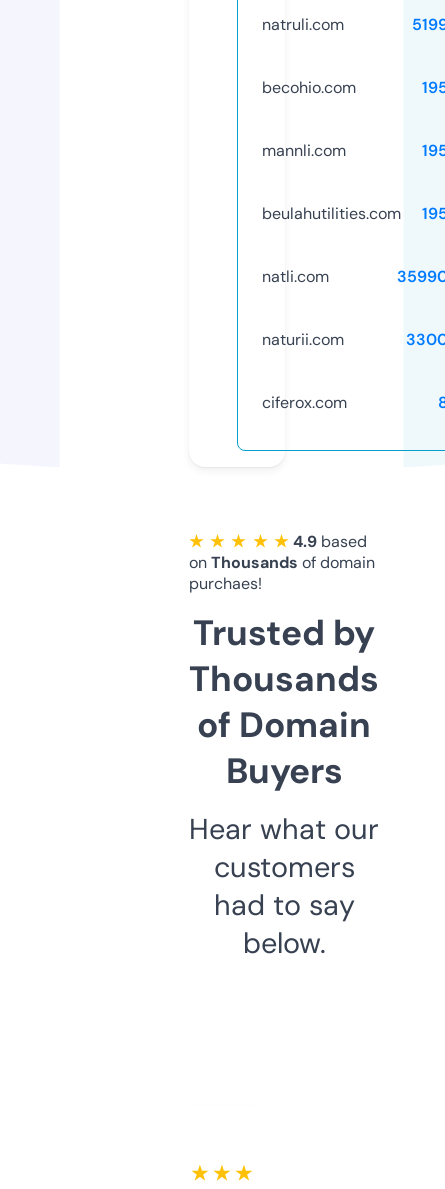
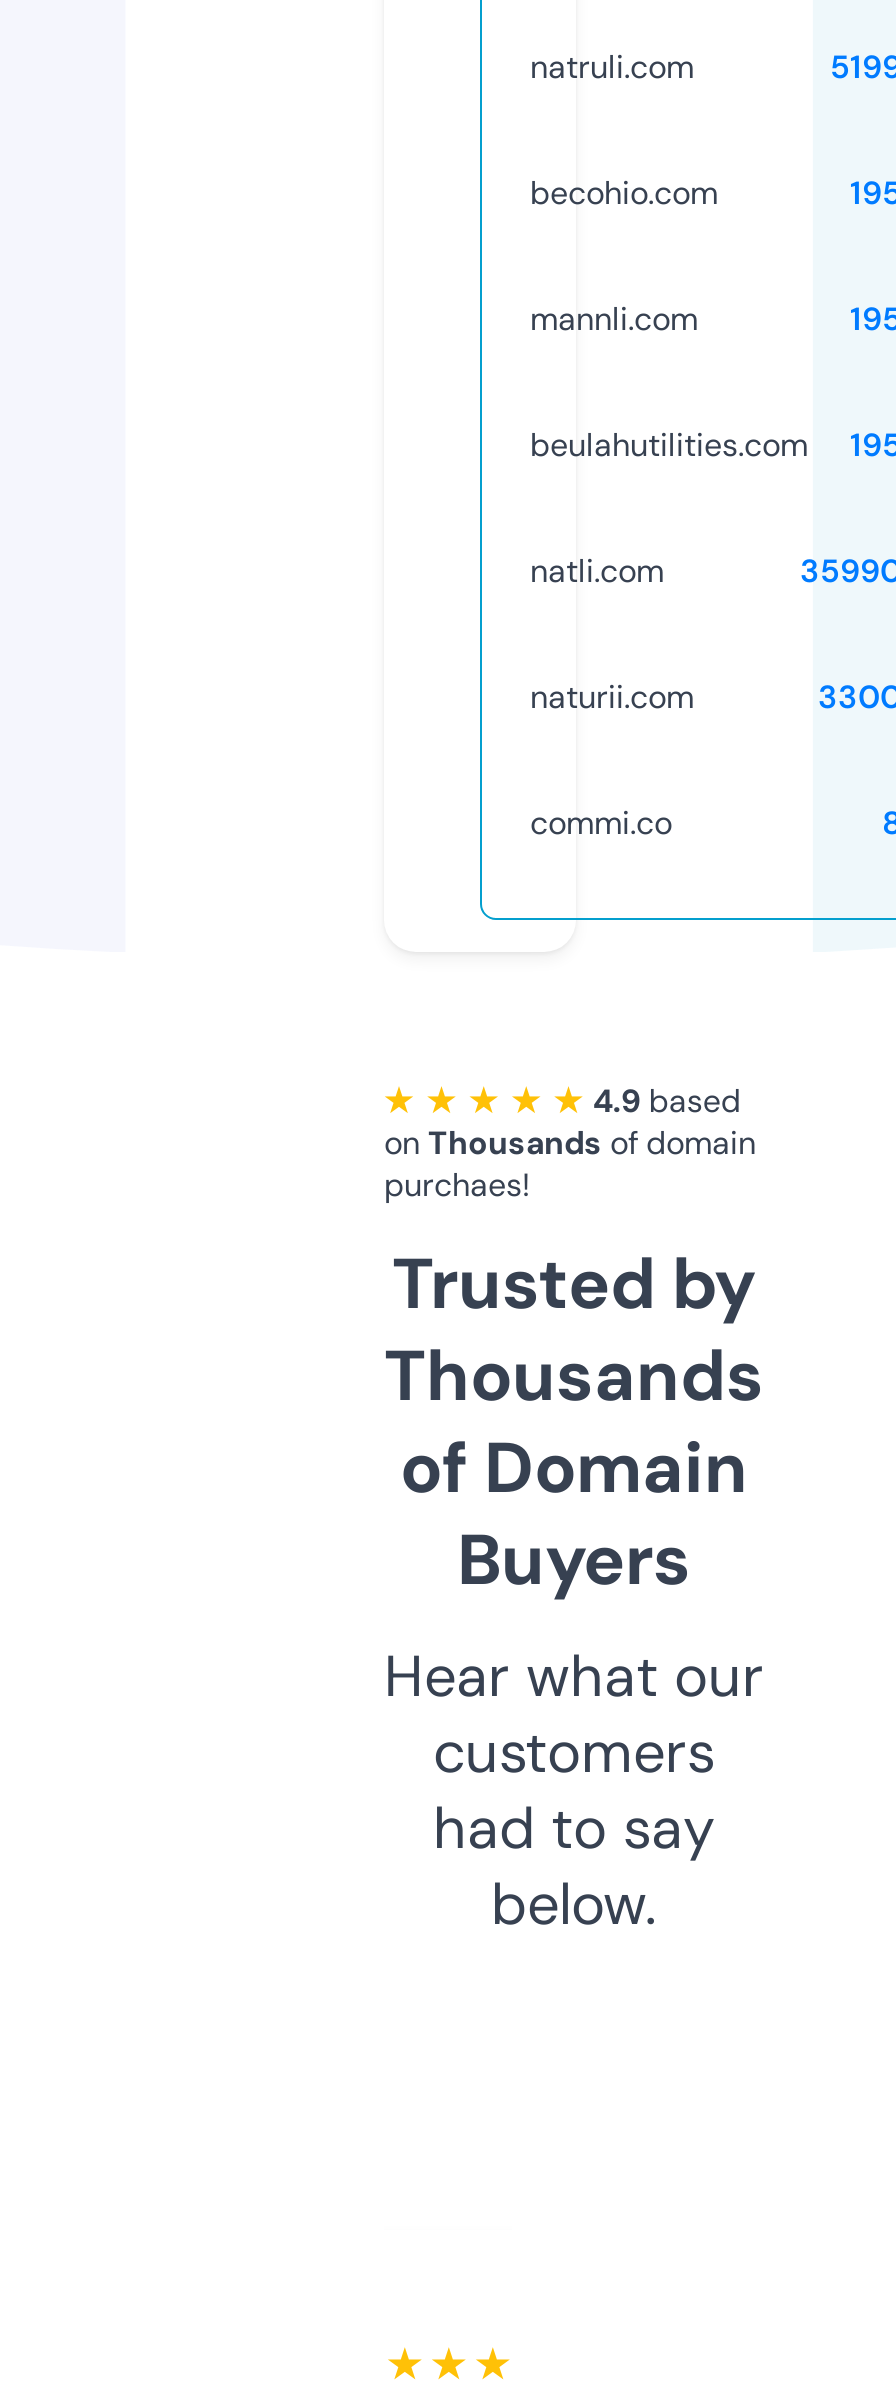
[262,392,347,413] ciferox.com -> [530,802,672,844] commi.co

